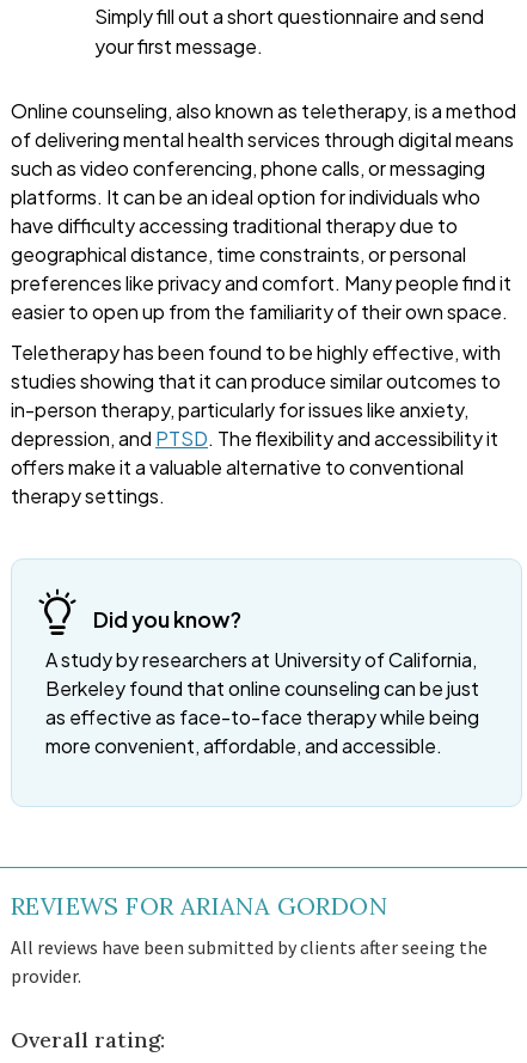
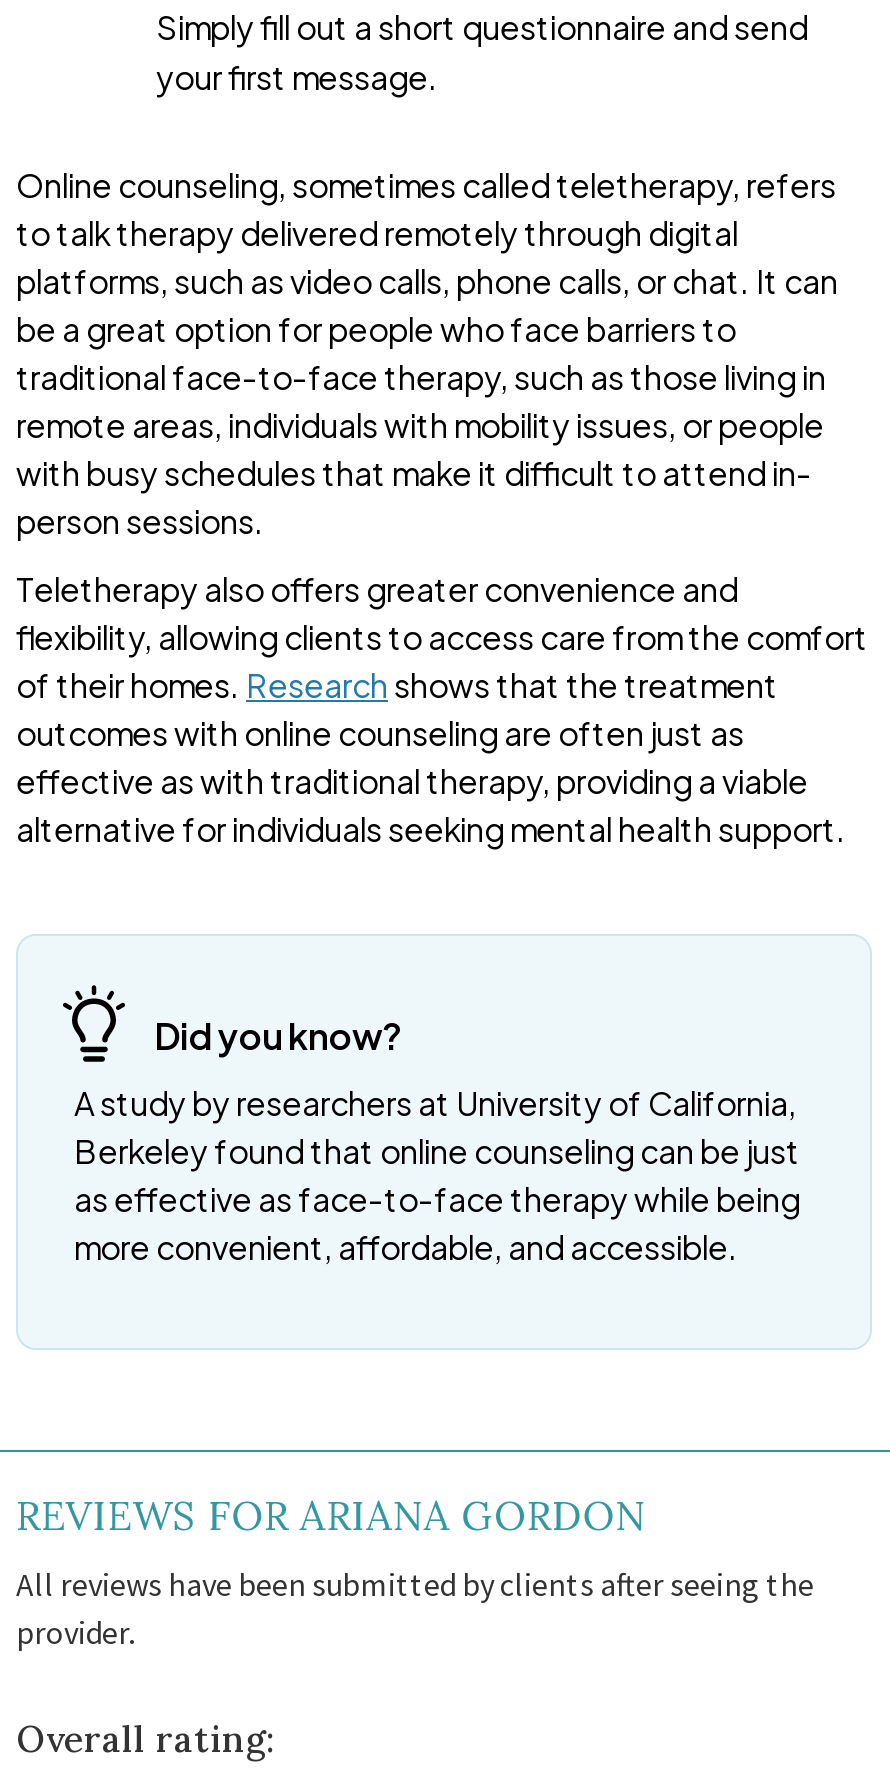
[11,98,516,324] Online counseling, also known as teletherapy, is a method | of delivering mental health services through digital means | such as video conferencing, phone calls, or messaging | platforms. It can be an ideal option for individuals who | have difficulty accessing traditional therapy due to | geographical distance, time constraints, or personal | preferences like privacy and comfort. Many people find it | easier to open up from the familiarity of their own space. -> [16,164,838,542] Online counseling, sometimes called teletherapy, refers | to talk therapy delivered remotely through digital | platforms, such as video calls, phone calls, or chat. It can | be a great option for people who face barriers to | traditional face-to-face therapy, such as those living in | remote areas, individuals with mobility issues, or people | with busy schedules that make it difficult to attend in- | person sessions.
[11,340,501,508] Teletherapy has been found to be highly effective, with | studies showing that it can produce similar outcomes to | in-person therapy, particularly for issues like anxiety, | depression, and PTSD. The flexibility and accessibility it | offers make it a valuable alternative to conventional | therapy settings. -> [16,568,868,850] Teletherapy also offers greater convenience and | flexibility, allowing clients to access care from the comfort | of their homes. Research shows that the treatment | outcomes with online counseling are often just as | effective as with traditional therapy, providing a viable | alternative for individuals seeking mental health support.

